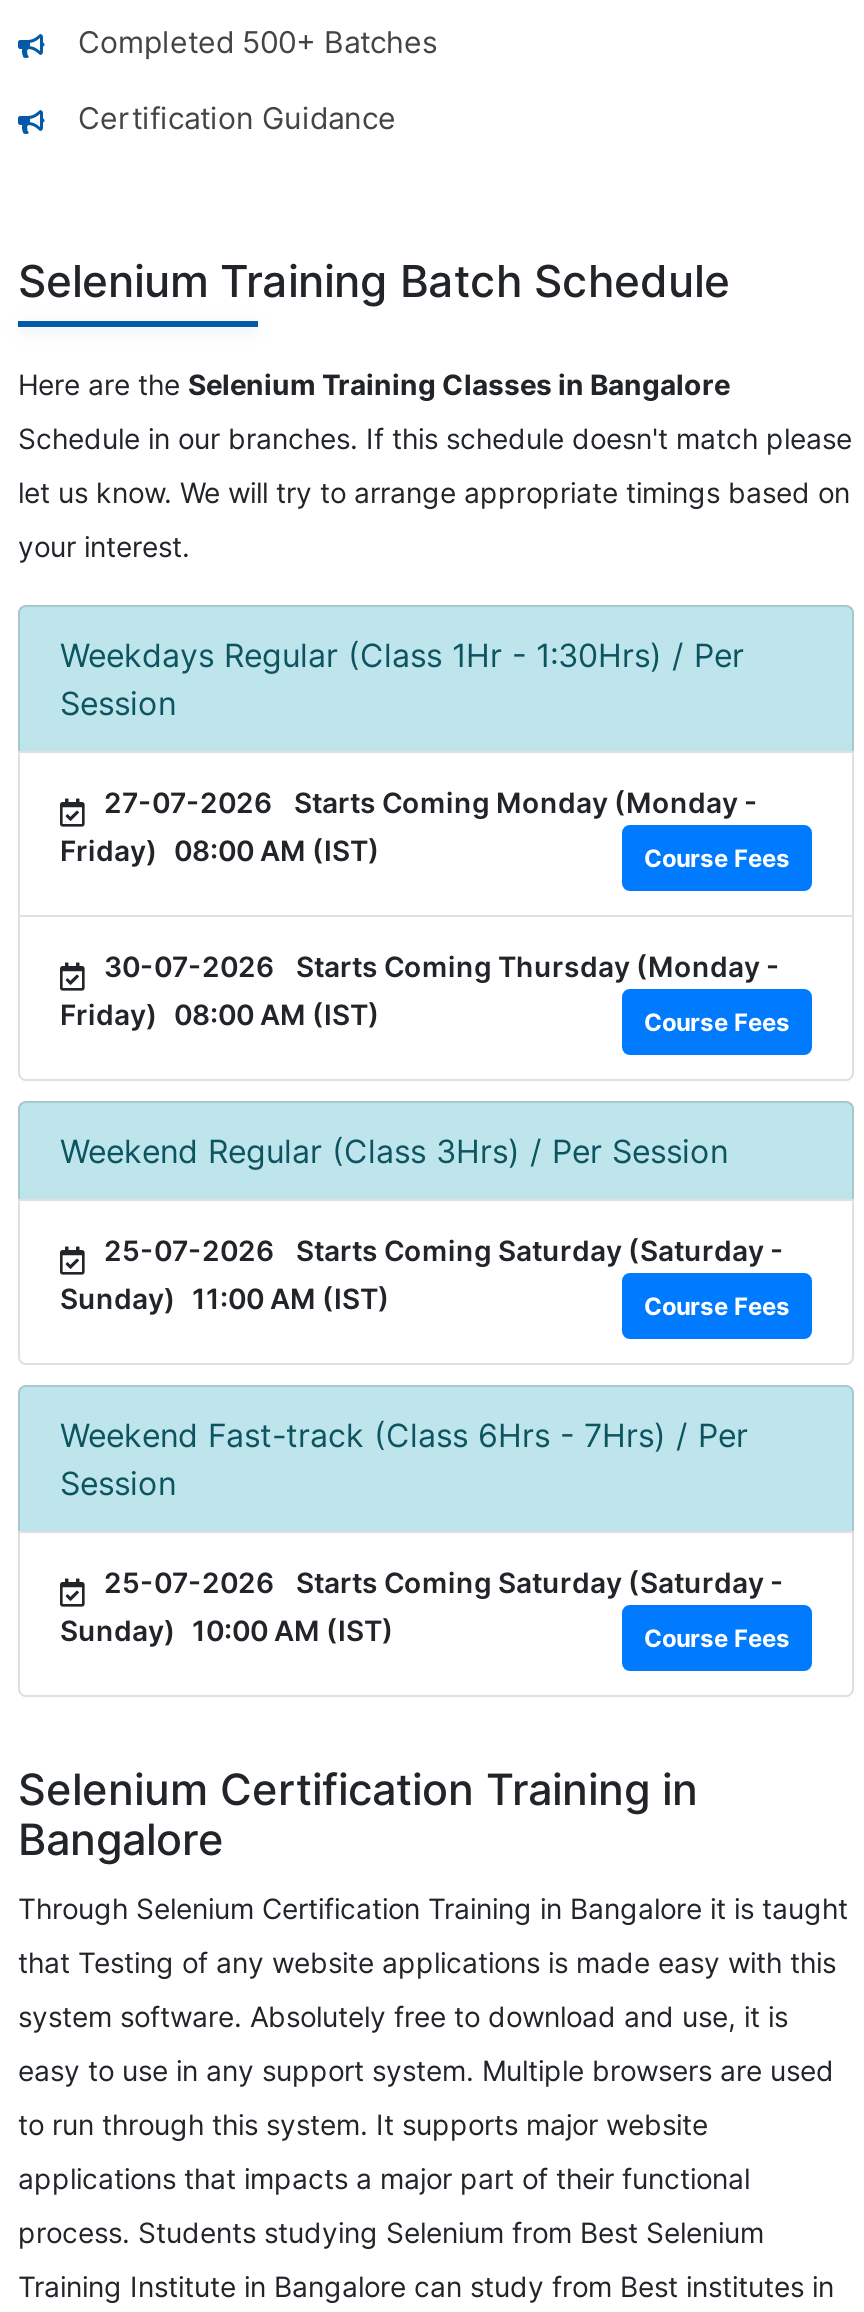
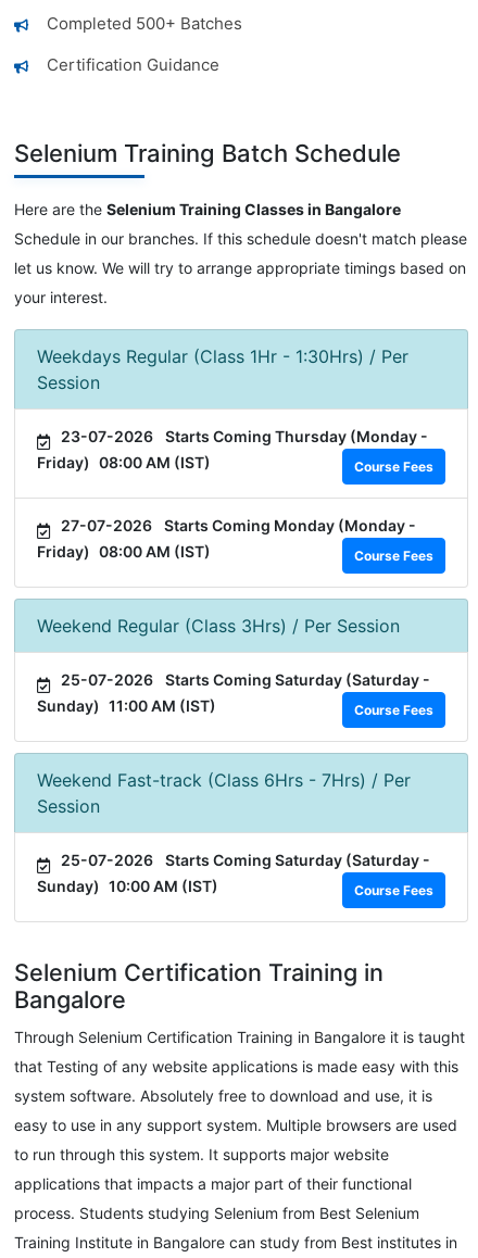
none -> [61,427,428,445] 23-07-2026 Starts Coming Thursday (Monday -
moved [104,785,758,819] -> [61,516,416,534]: 27-07-2026 Starts Coming Monday (Monday -
[104,949,780,983] 30-07-2026 Starts Coming Thursday (Monday - -> none

